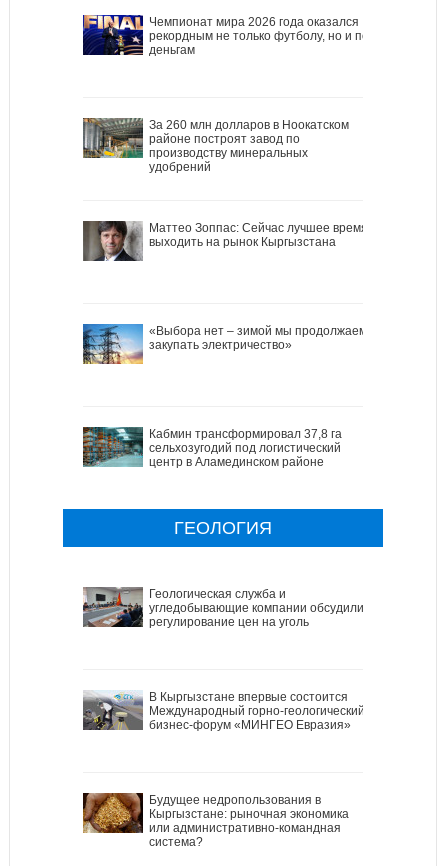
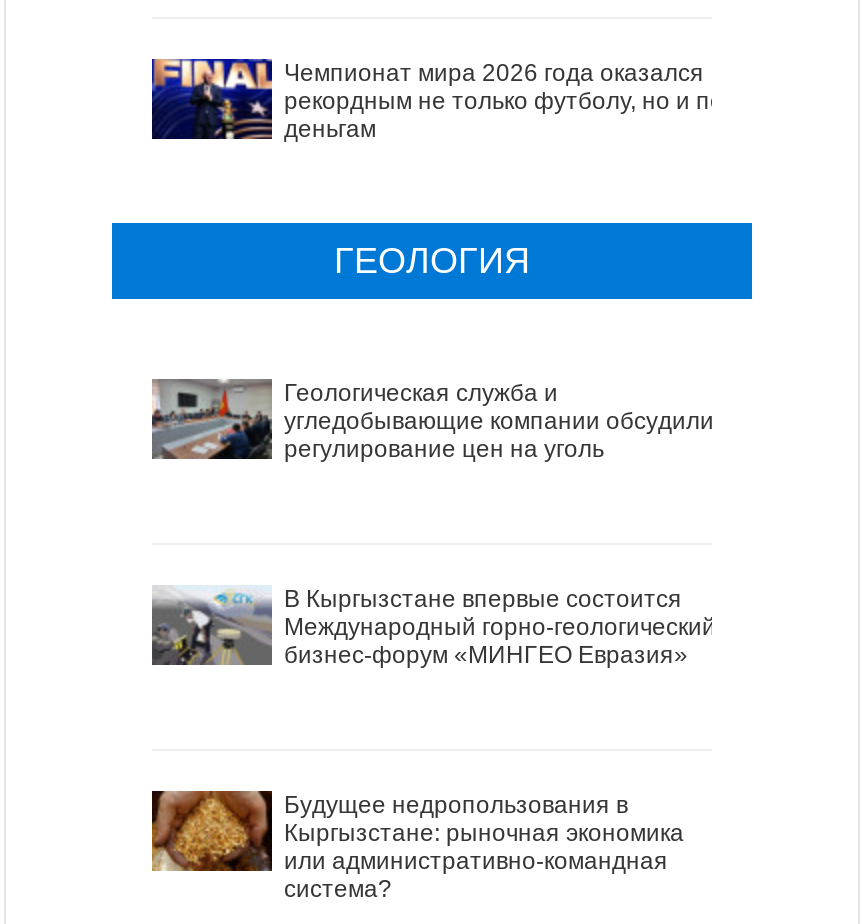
[82,117,349,174] [image] | За 260 млн долларов в Ноокатском | районе построят завод по | производству минеральных | удобрений -> none
[82,220,368,262] [image] | Маттео Зоппас: Сейчас лучшее время | выходить на рынок Кыргызстана -> none
[82,323,367,365] [image] | «Выбора нет – зимой мы продолжаем | закупать электричество» -> none
[82,426,342,469] [image] | Кабмин трансформировал 37,8 га | сельхозугодий под логистический | центр в Аламединском районе -> none

